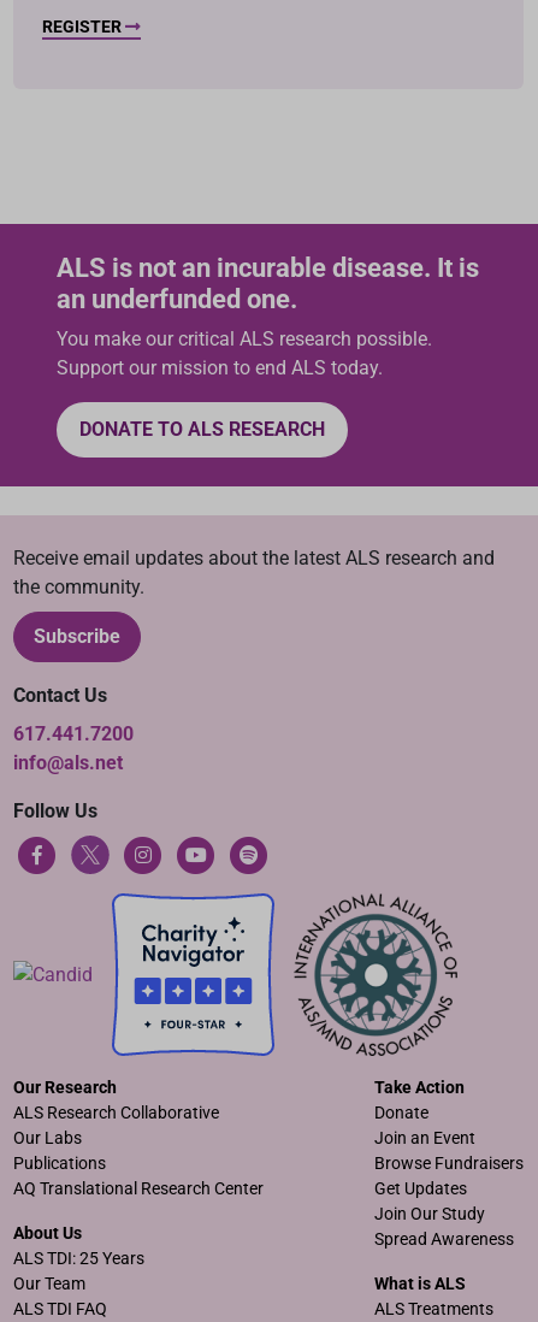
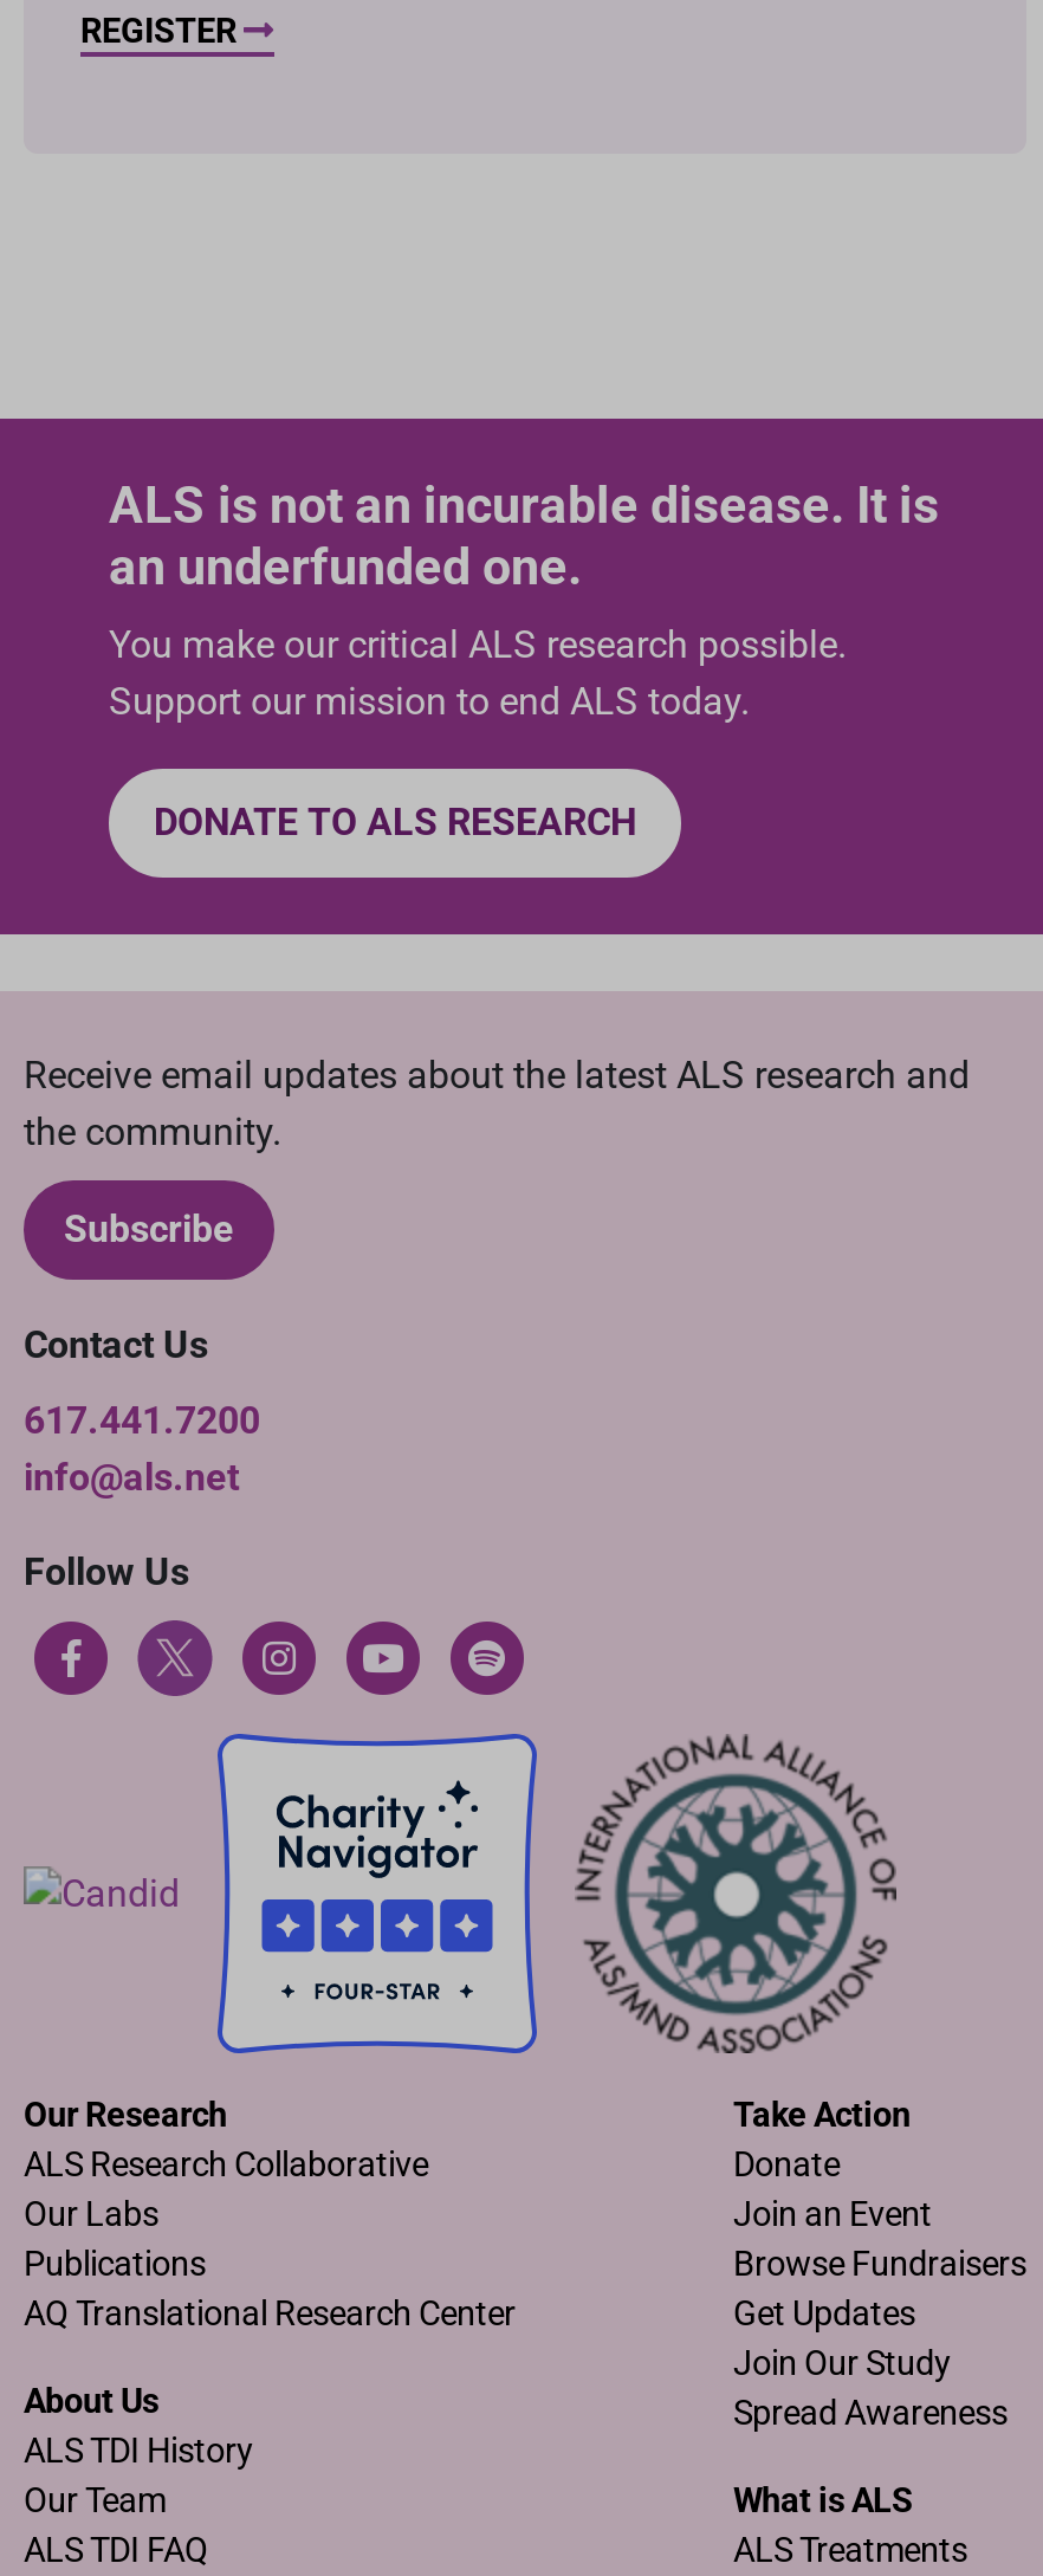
[13,1249,144,1269] ALS TDI: 25 Years -> [24,2432,253,2472] ALS TDI History

